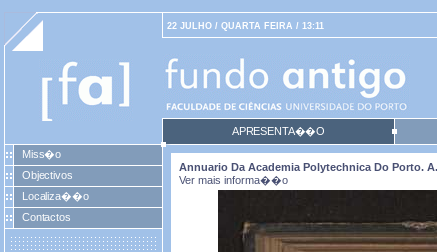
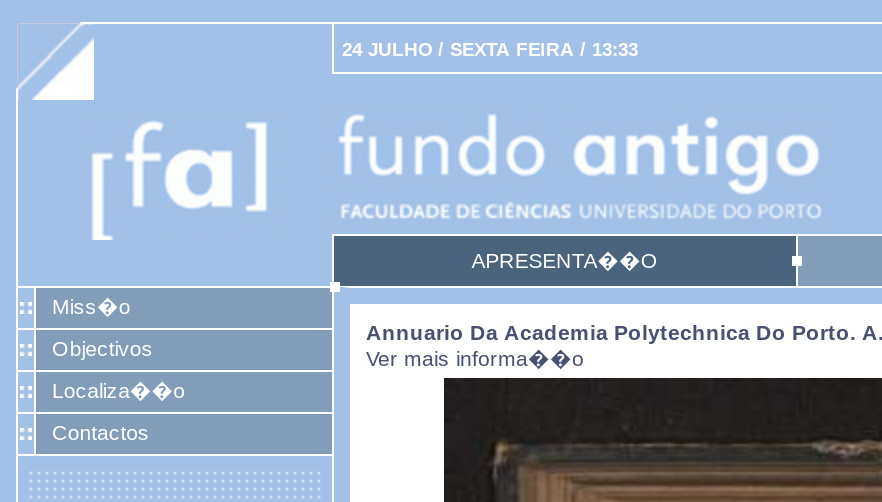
[167,21,324,31] 22 JULHO / QUARTA FEIRA / 13:11 -> [342,40,638,60] 24 JULHO / SEXTA FEIRA / 13:33

